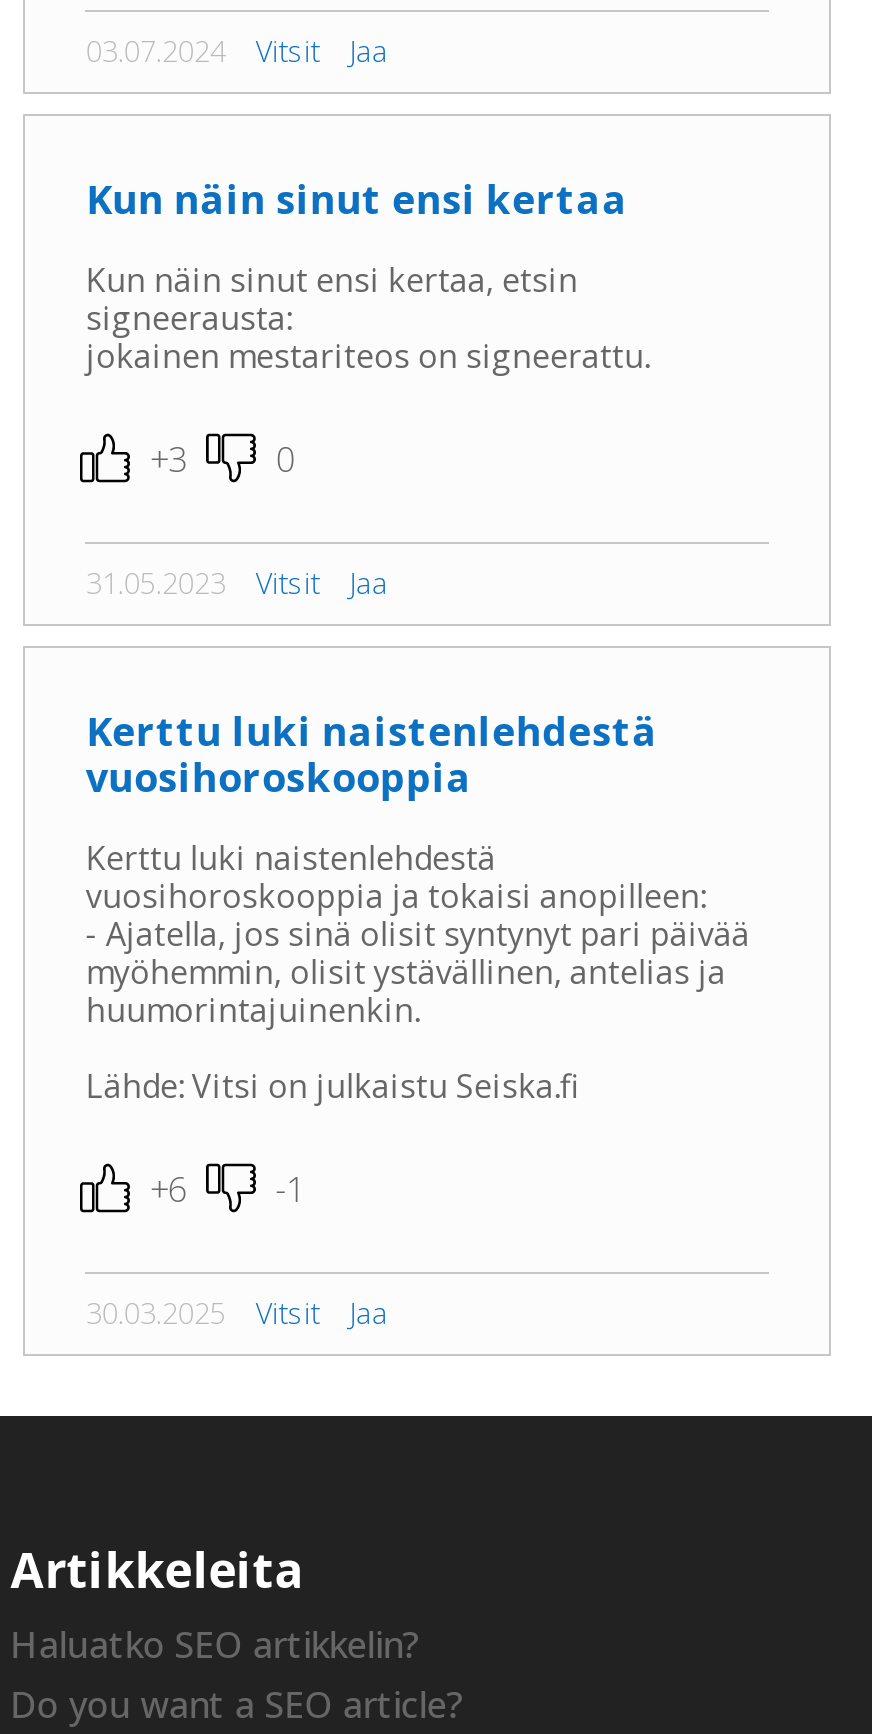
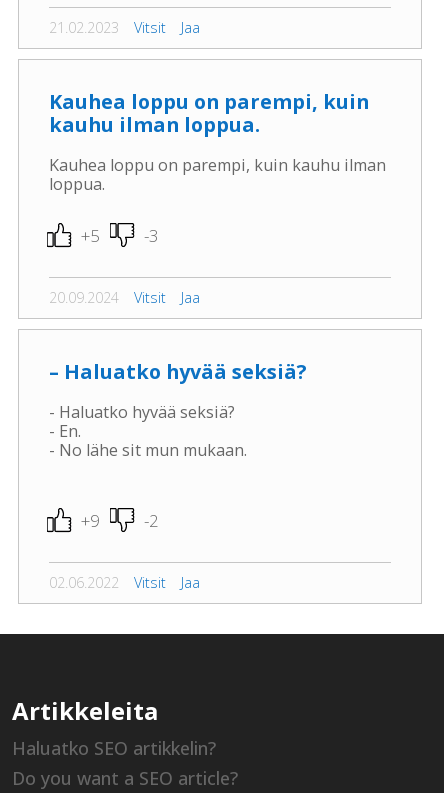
[86,31,388,69] 03.07.2024 Vitsit Jaa -> [49,18,200,37] 21.02.2023 Vitsit Jaa
[86,171,628,225] Kun näin sinut ensi kertaa -> [49,88,369,138] Kauhea loppu on parempi, kuin | kauhu ilman loppua.
[86,257,650,377] Kun näin sinut ensi kertaa, etsin | signeerausta: | jokainen mestariteos on signeerattu. -> [49,154,386,195] Kauhea loppu on parempi, kuin kauhu ilman | loppua.
[150,435,296,481] +3 | 0 -> [81,224,159,247] +5 | -3
[86,563,388,601] 31.05.2023 Vitsit Jaa -> [49,288,200,307] 20.09.2024 Vitsit Jaa
[86,703,750,1331] Kerttu luki naistenlehdestä | vuosihoroskooppia | Kerttu luki naistenlehdestä | vuosihoroskooppia ja tokaisi anopilleen: | - Ajatella, jos sinä olisit syntynyt pari päivää | myöhemmin, olisit ystävällinen, antelias ja | huumorintajuinenkin. | Lähde: Vitsi on julkaistu Seiska.fi | +6 | -1 | 30.03.2025 -> [49,358,307,592] – Haluatko hyvää seksiä? | - Haluatko hyvää seksiä? | - En. | - No lähe sit mun mukaan. | +9 | -2 | 02.06.2022

